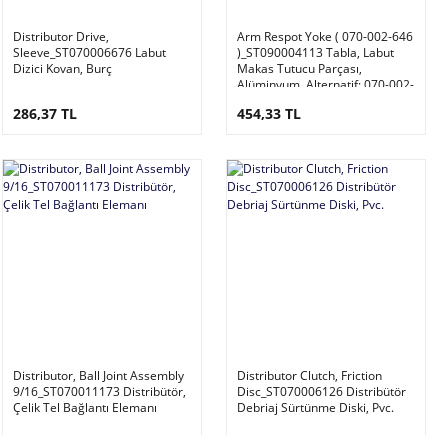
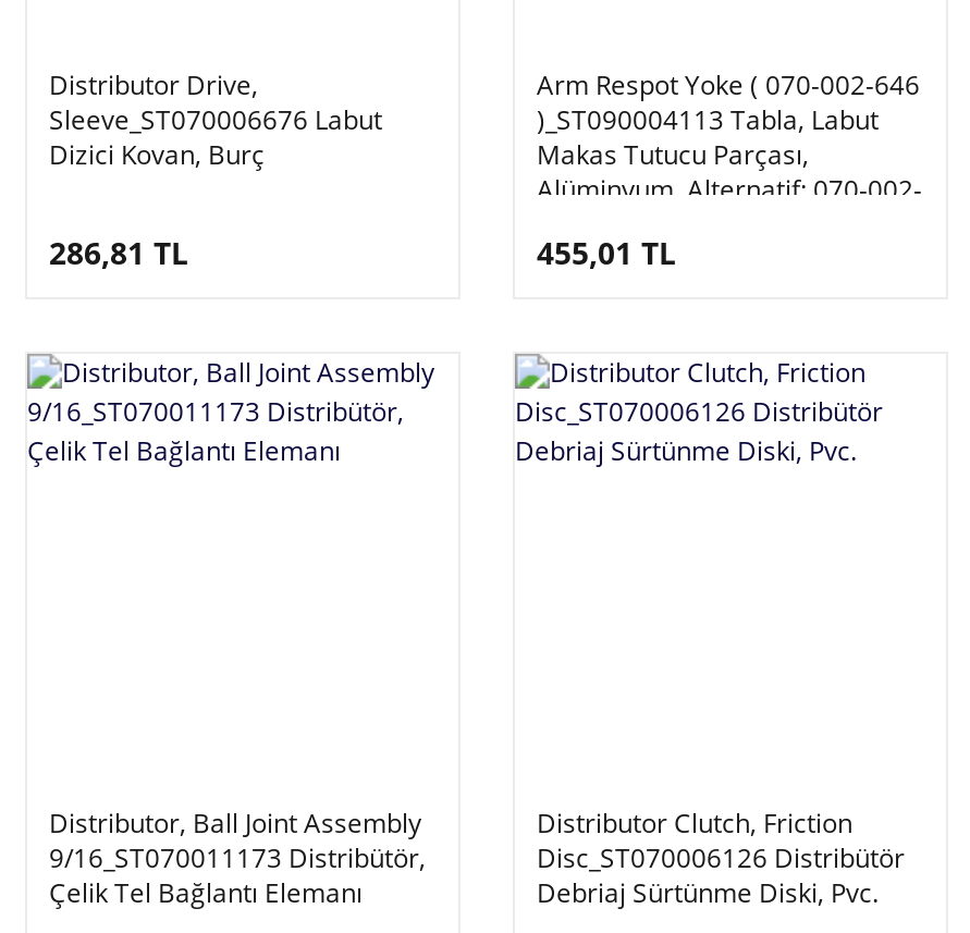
[13,104,77,123] 286,37 TL -> [49,231,188,273] 286,81 TL
[237,104,301,123] 454,33 TL -> [537,231,676,273] 455,01 TL

